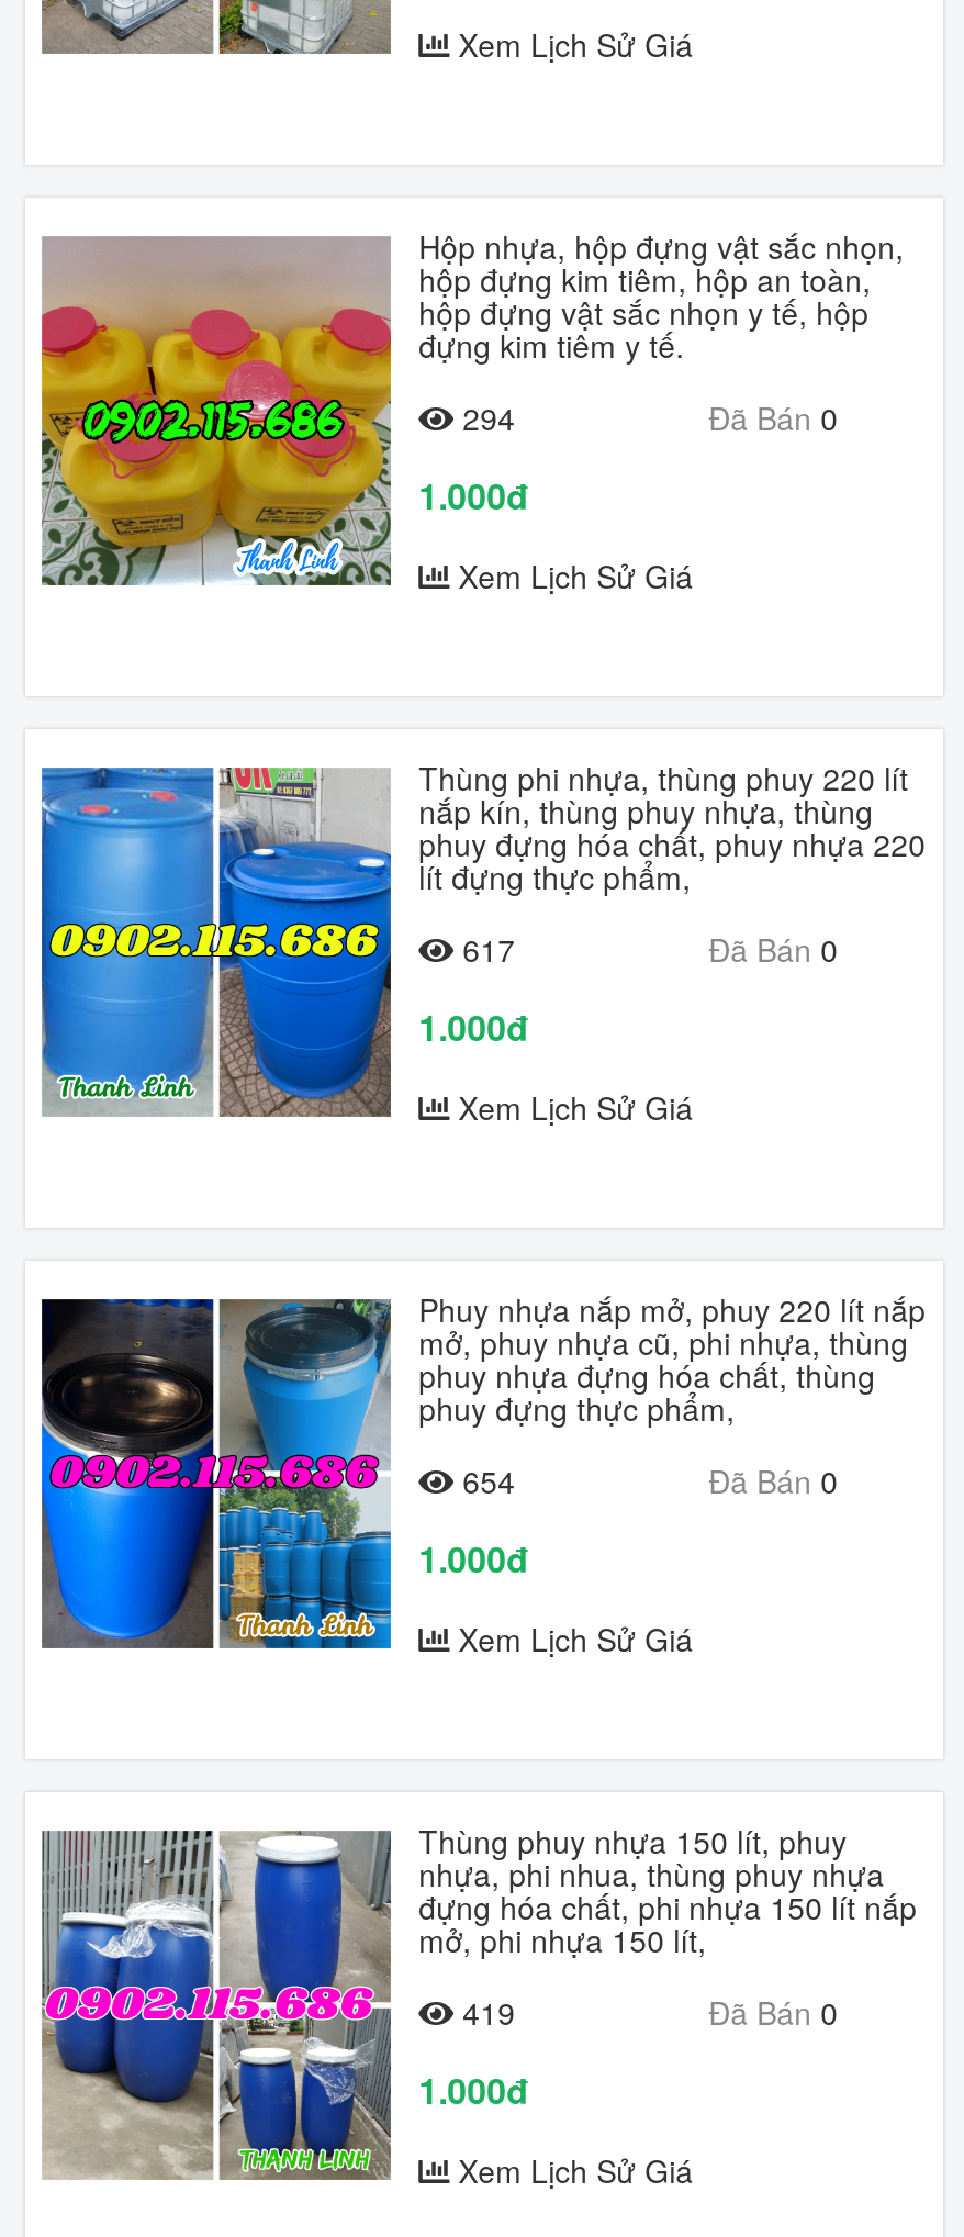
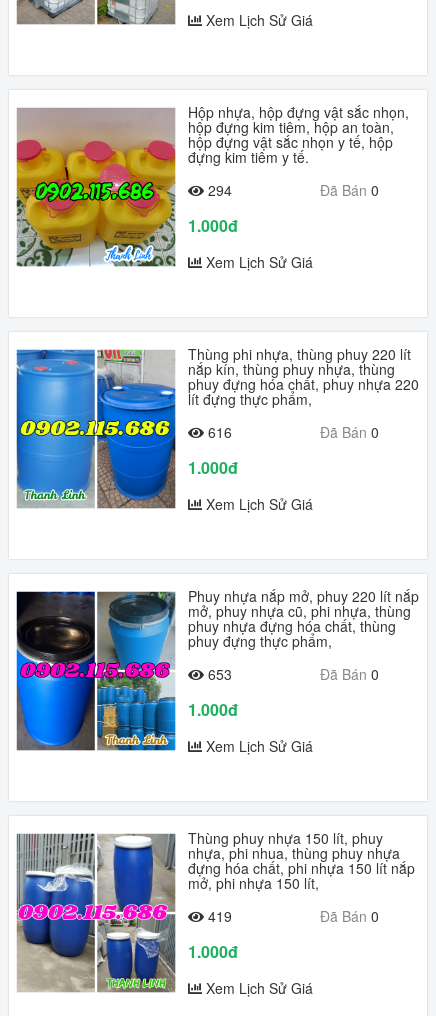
[454,927,515,971] 617 -> [204,422,232,442] 616
[454,1458,515,1502] 654 -> [204,664,232,684] 653

